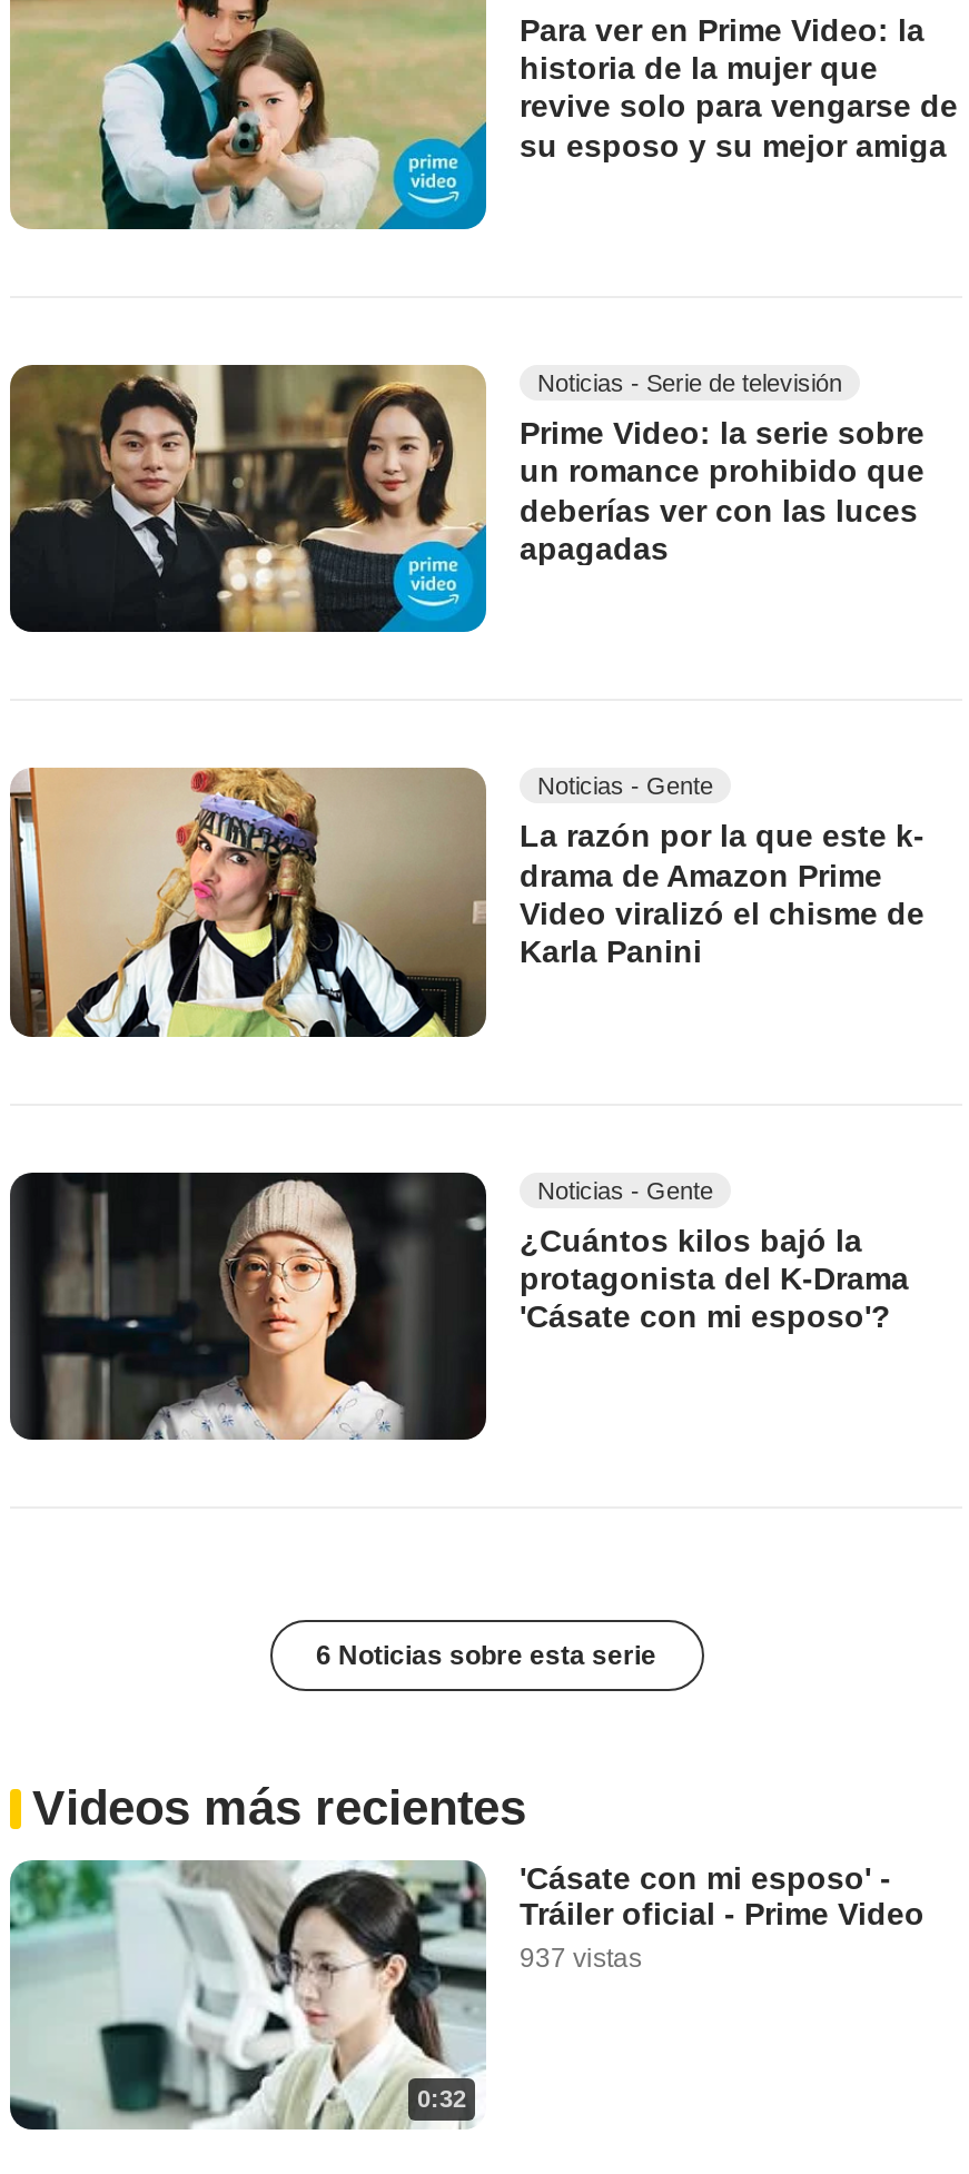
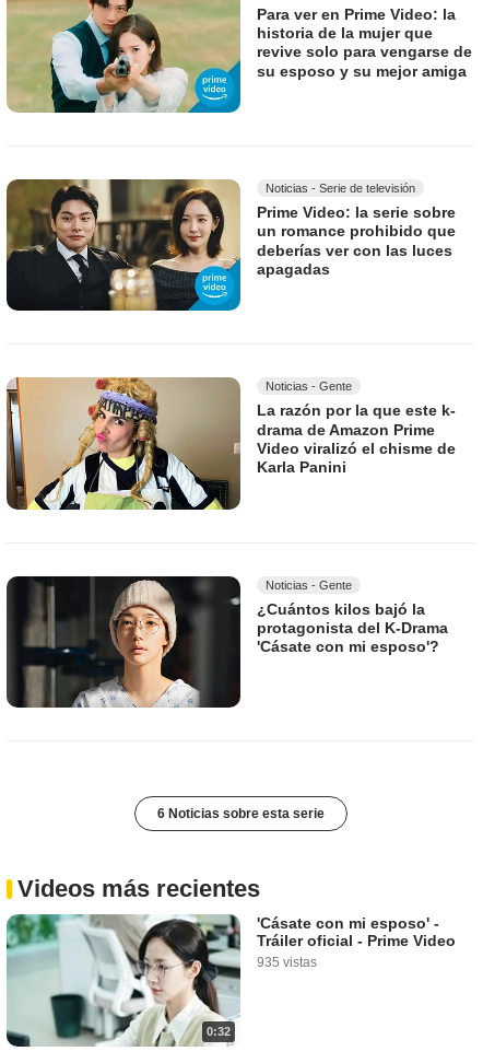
[520,1943,642,1974] 937 vistas -> [257,955,317,970] 935 vistas

